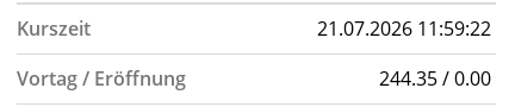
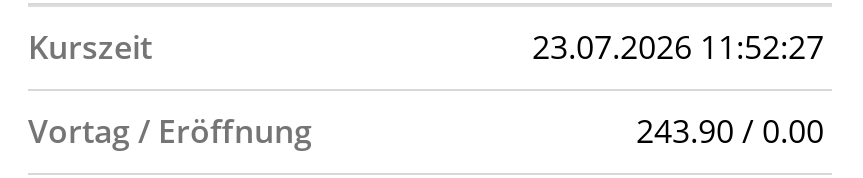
[317,15,491,42] 21.07.2026 11:59:22 -> [532,25,824,69] 23.07.2026 11:52:27
[379,65,491,92] 244.35 / 0.00 -> [636,109,824,153] 243.90 / 0.00

